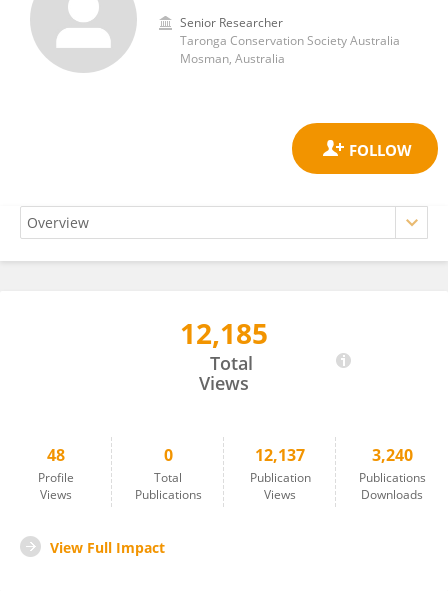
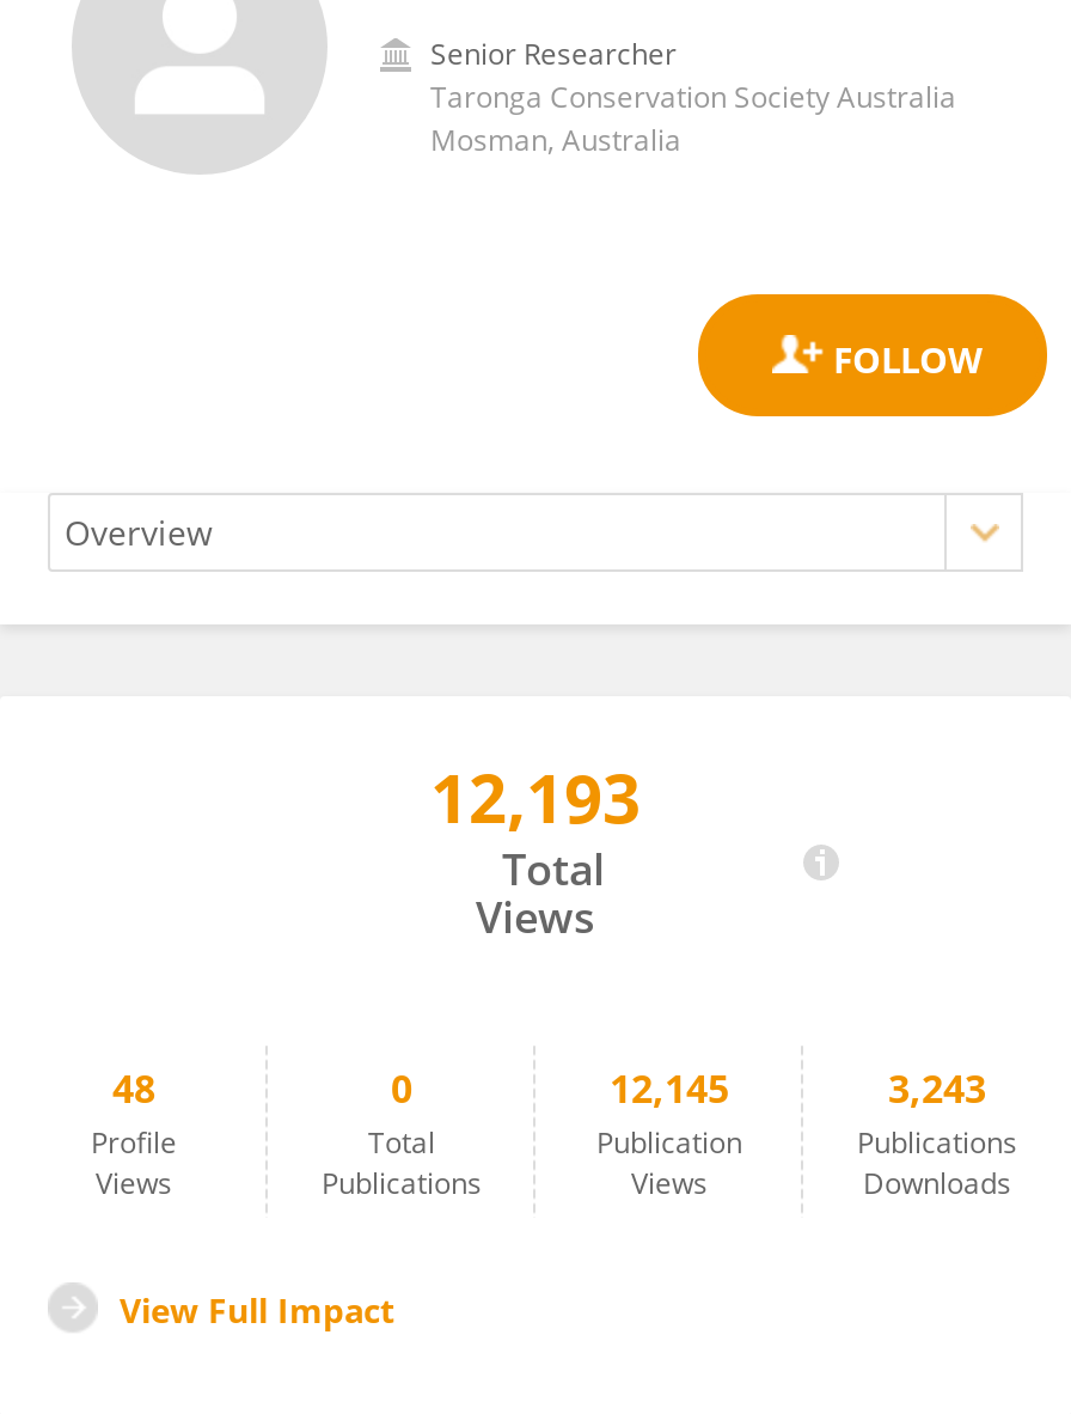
[180,314,268,352] 12,185 -> [430,751,641,842] 12,193
[255,444,305,466] 12,137 -> [610,1062,729,1115] 12,145
[371,444,412,466] 3,240 -> [888,1062,986,1115] 3,243

